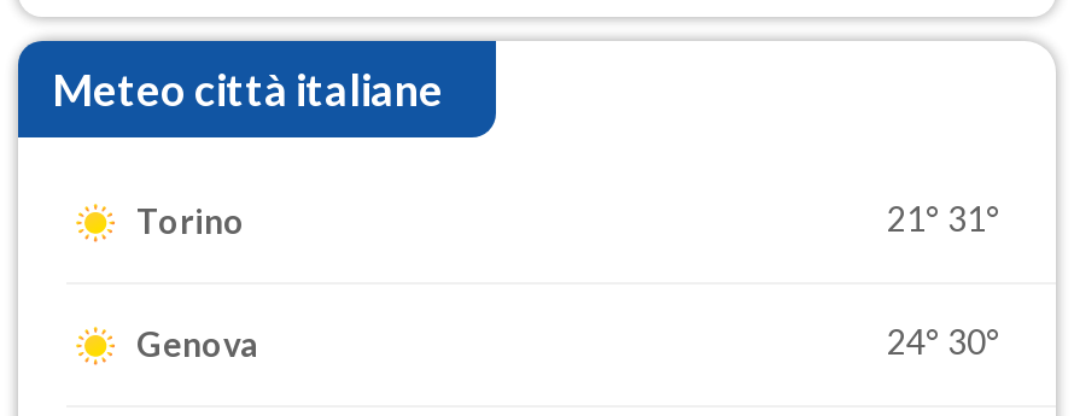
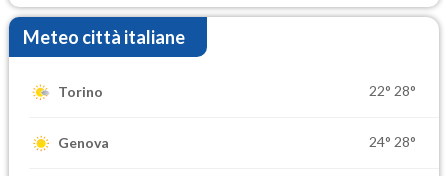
[887,199,1000,240] 21° 31° -> [369,82,416,99] 22° 28°
[887,322,1000,363] 24° 30° -> [369,133,416,150] 24° 28°

